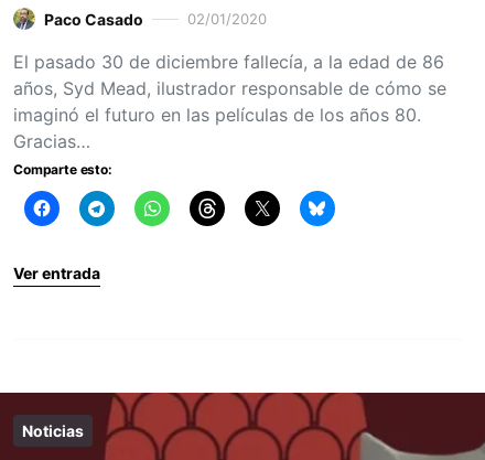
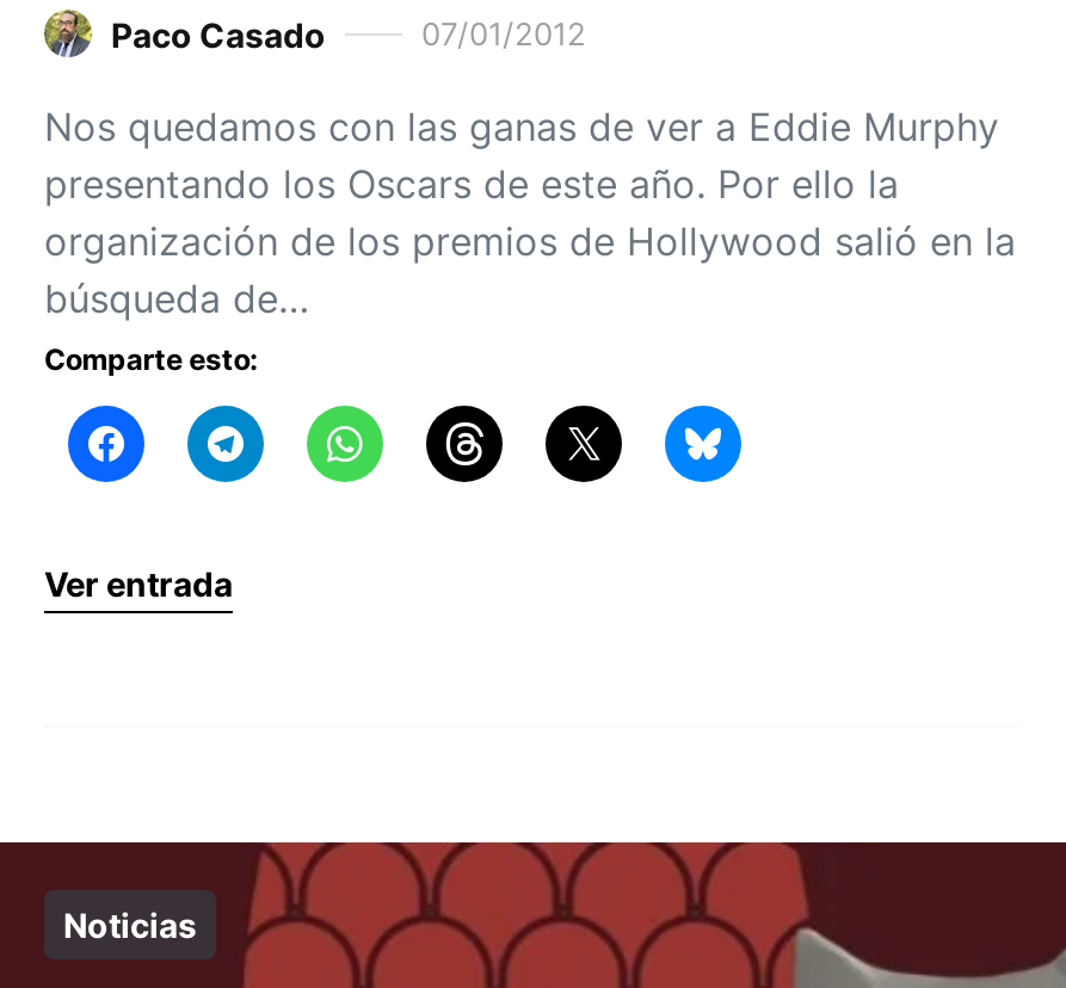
[187,10,267,27] 02/01/2020 -> [421,14,586,52] 07/01/2012
[13,51,446,152] El pasado 30 de diciembre fallecía, a la edad de 86 | años, Syd Mead, ilustrador responsable de cómo se | imaginó el futuro en las películas de los años 80. | Gracias… -> [44,102,1016,322] Nos quedamos con las ganas de ver a Eddie Murphy | presentando los Oscars de este año. Por ello la | organización de los premios de Hollywood salió en la | búsqueda de…

